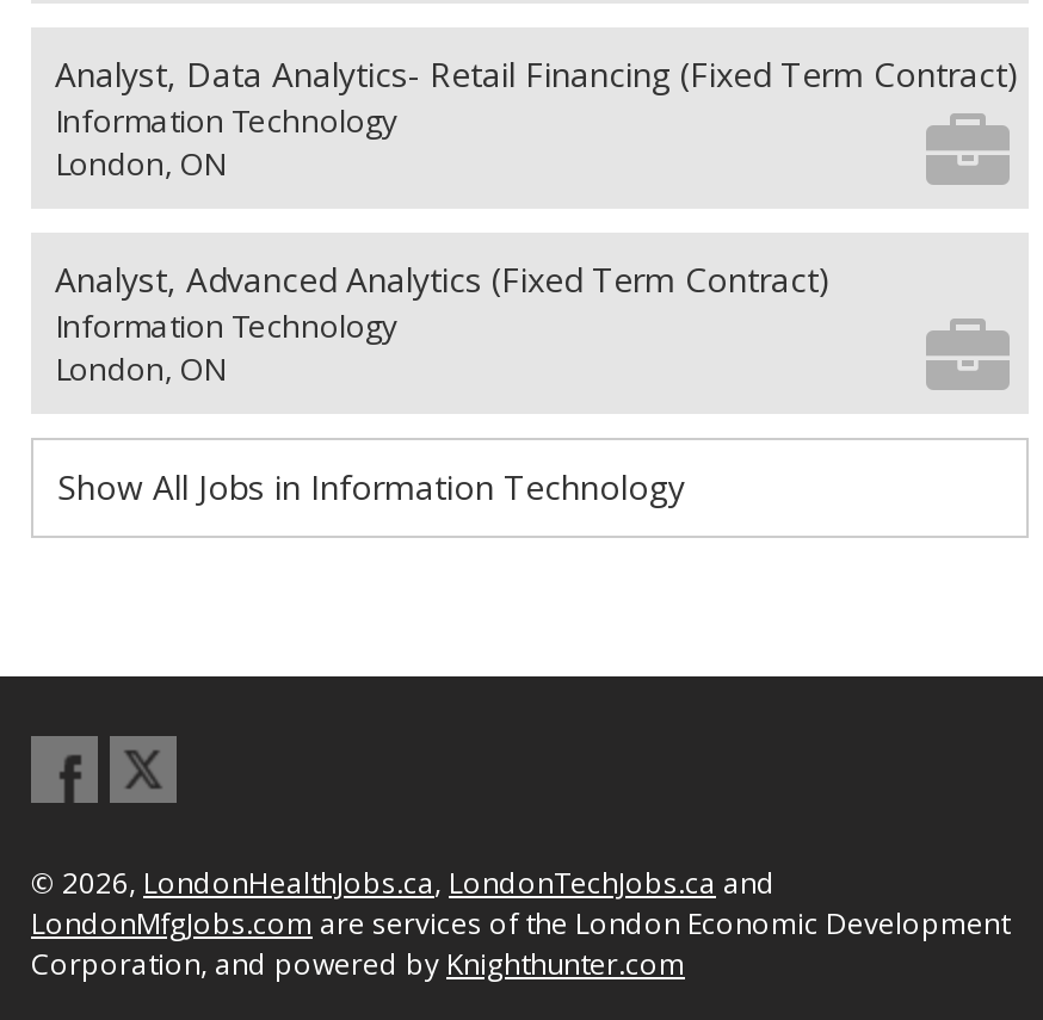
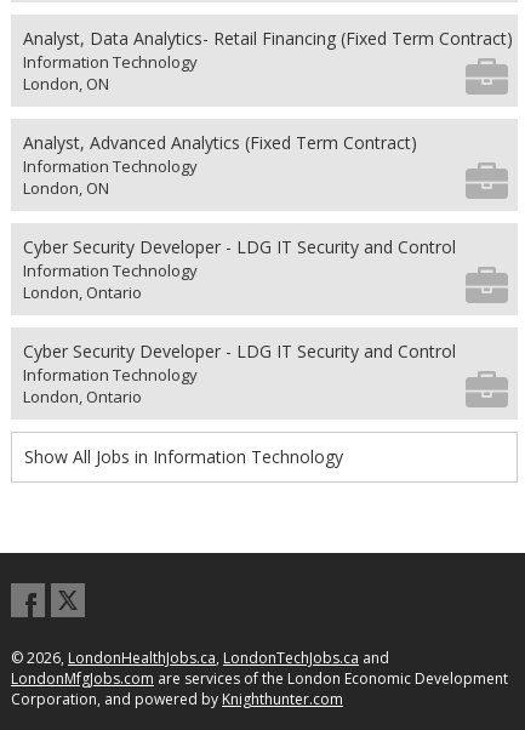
none -> [23,235,456,407] Cyber Security Developer - LDG IT Security and Control | Information Technology | London, Ontario | Cyber Security Developer - LDG IT Security and Control | Information Technology | London, Ontario

